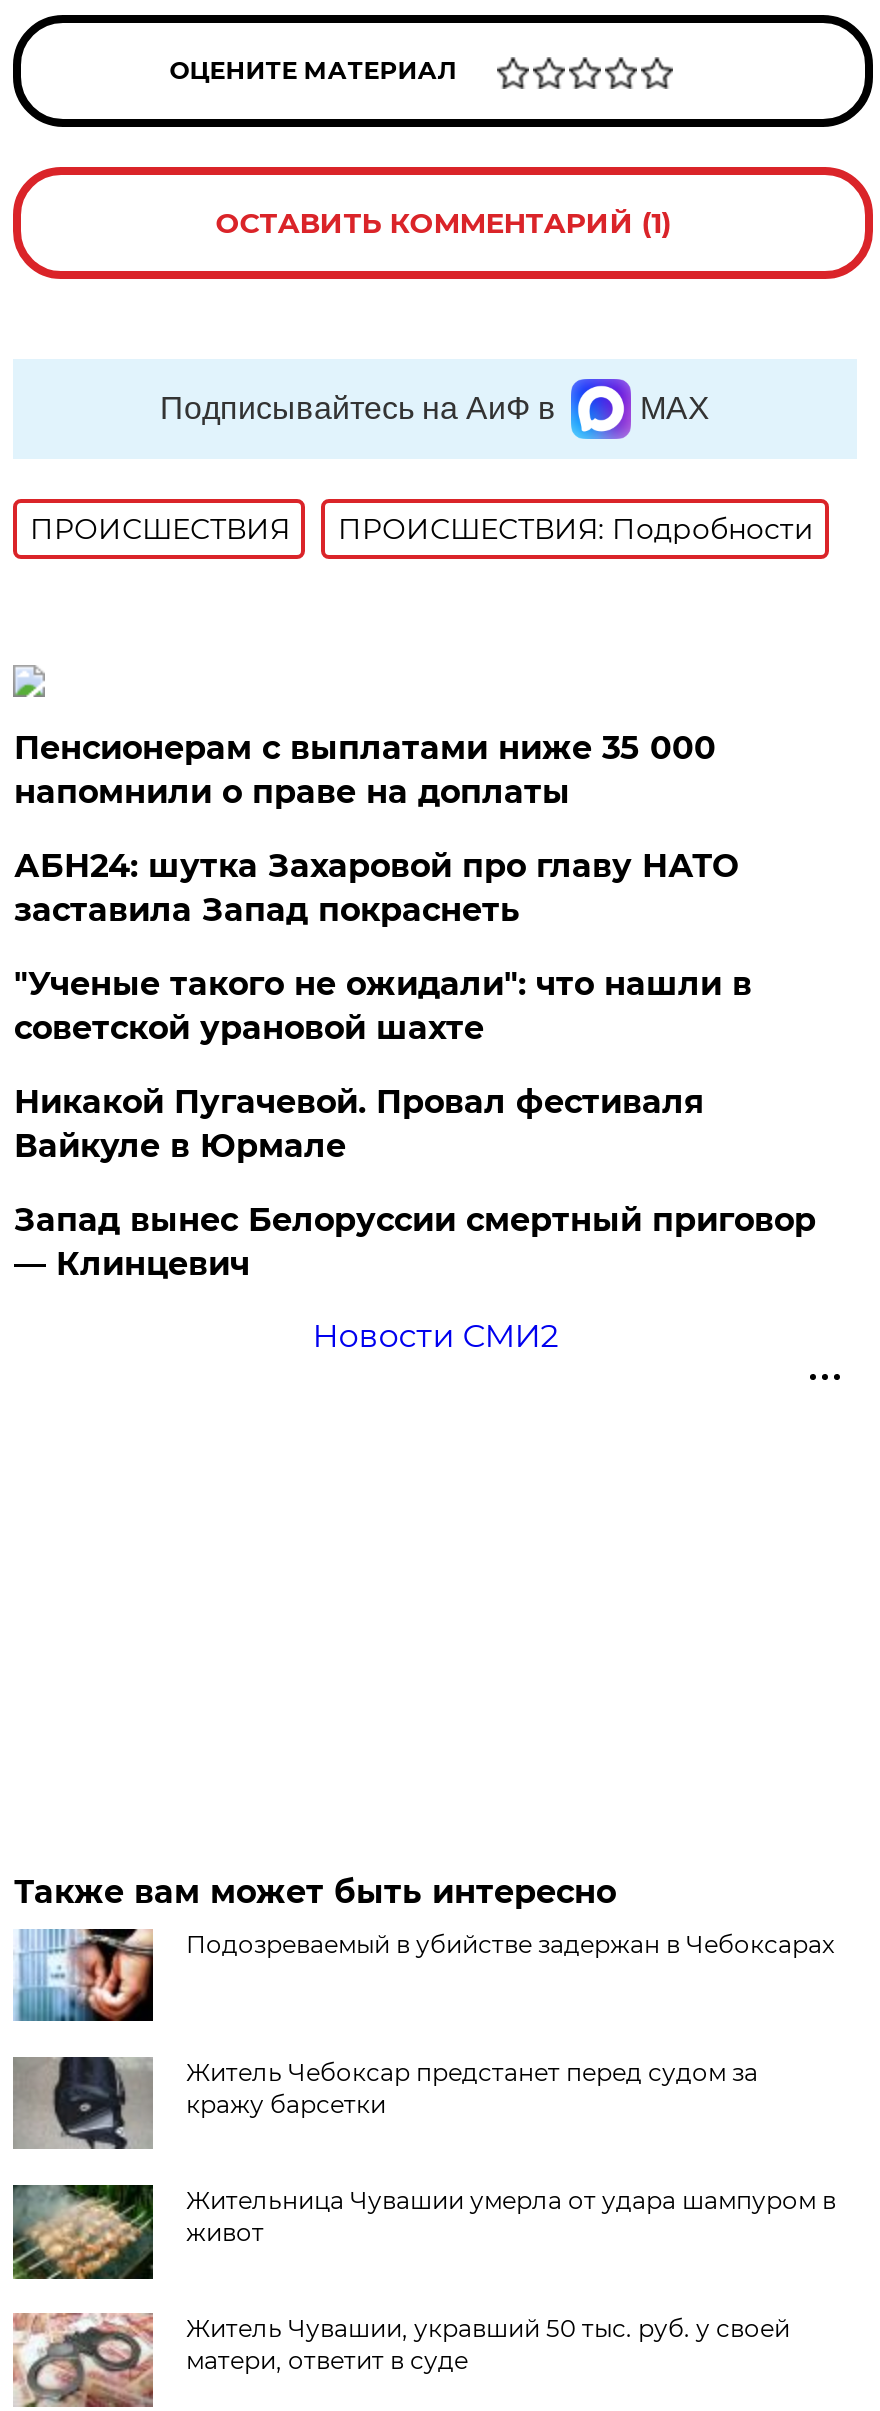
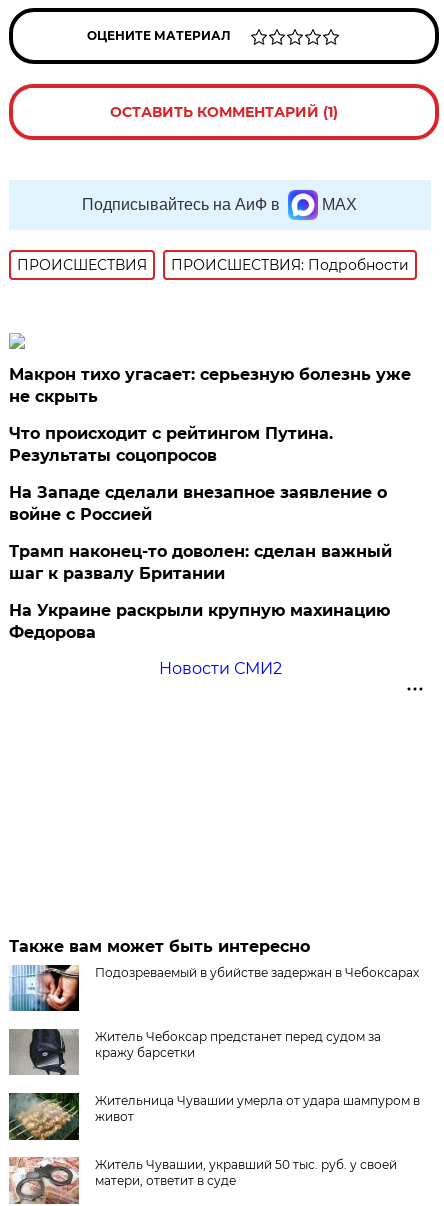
[14,729,716,811] Пенсионерам с выплатами ниже 35 000 | напомнили о праве на доплаты -> [9,365,411,406] Макрон тихо угасает: серьезную болезнь уже | не скрыть
[14,847,738,929] АБН24: шутка Захаровой про главу НАТО | заставила Запад покраснеть -> [9,424,333,465] Что происходит с рейтингом Путина. | Результаты соцопросов
[14,965,752,1047] "Ученые такого не ожидали": что нашли в | советской урановой шахте -> [9,483,387,524] На Западе сделали внезапное заявление о | войне с Россией
[14,1083,704,1165] Никакой Пугачевой. Провал фестиваля | Вайкуле в Юрмале -> [9,542,392,583] Трамп наконец-то доволен: сделан важный | шаг к развалу Британии
[14,1201,816,1283] Запад вынес Белоруссии смертный приговор | — Клинцевич -> [9,601,390,642] На Украине раскрыли крупную махинацию | Федорова

